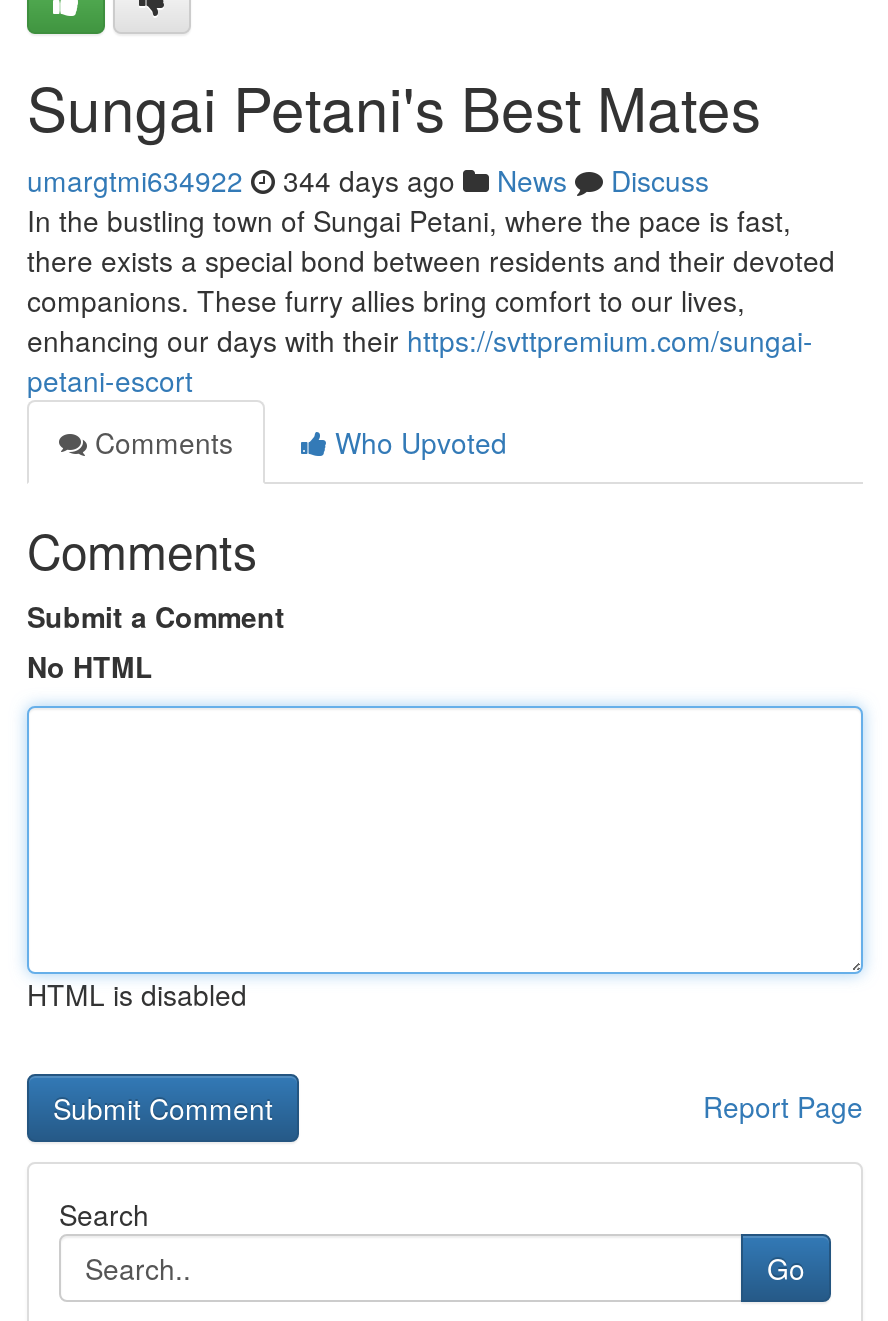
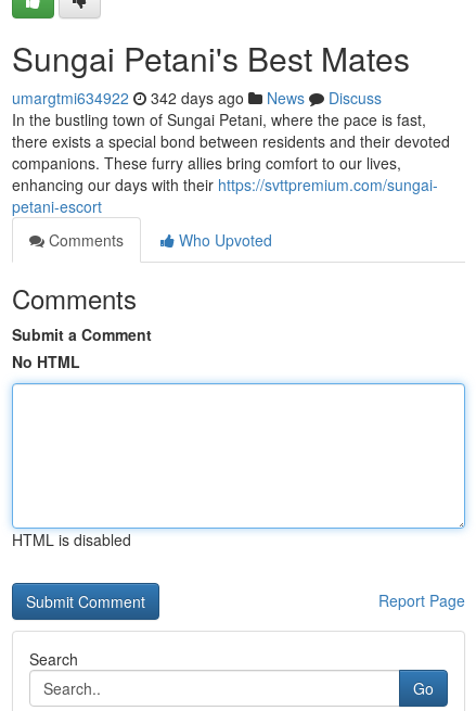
[27,160,709,200] umargtmi634922 344 days ago News Discuss -> [12,87,382,109] umargtmi634922 342 days ago News Discuss

